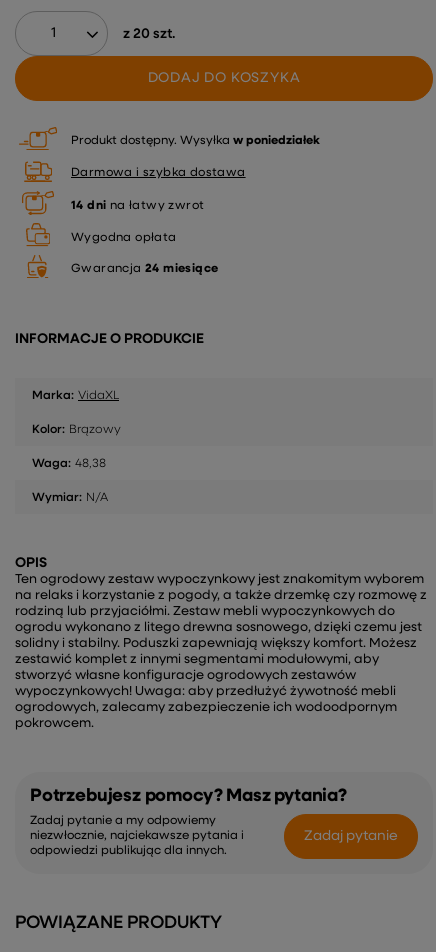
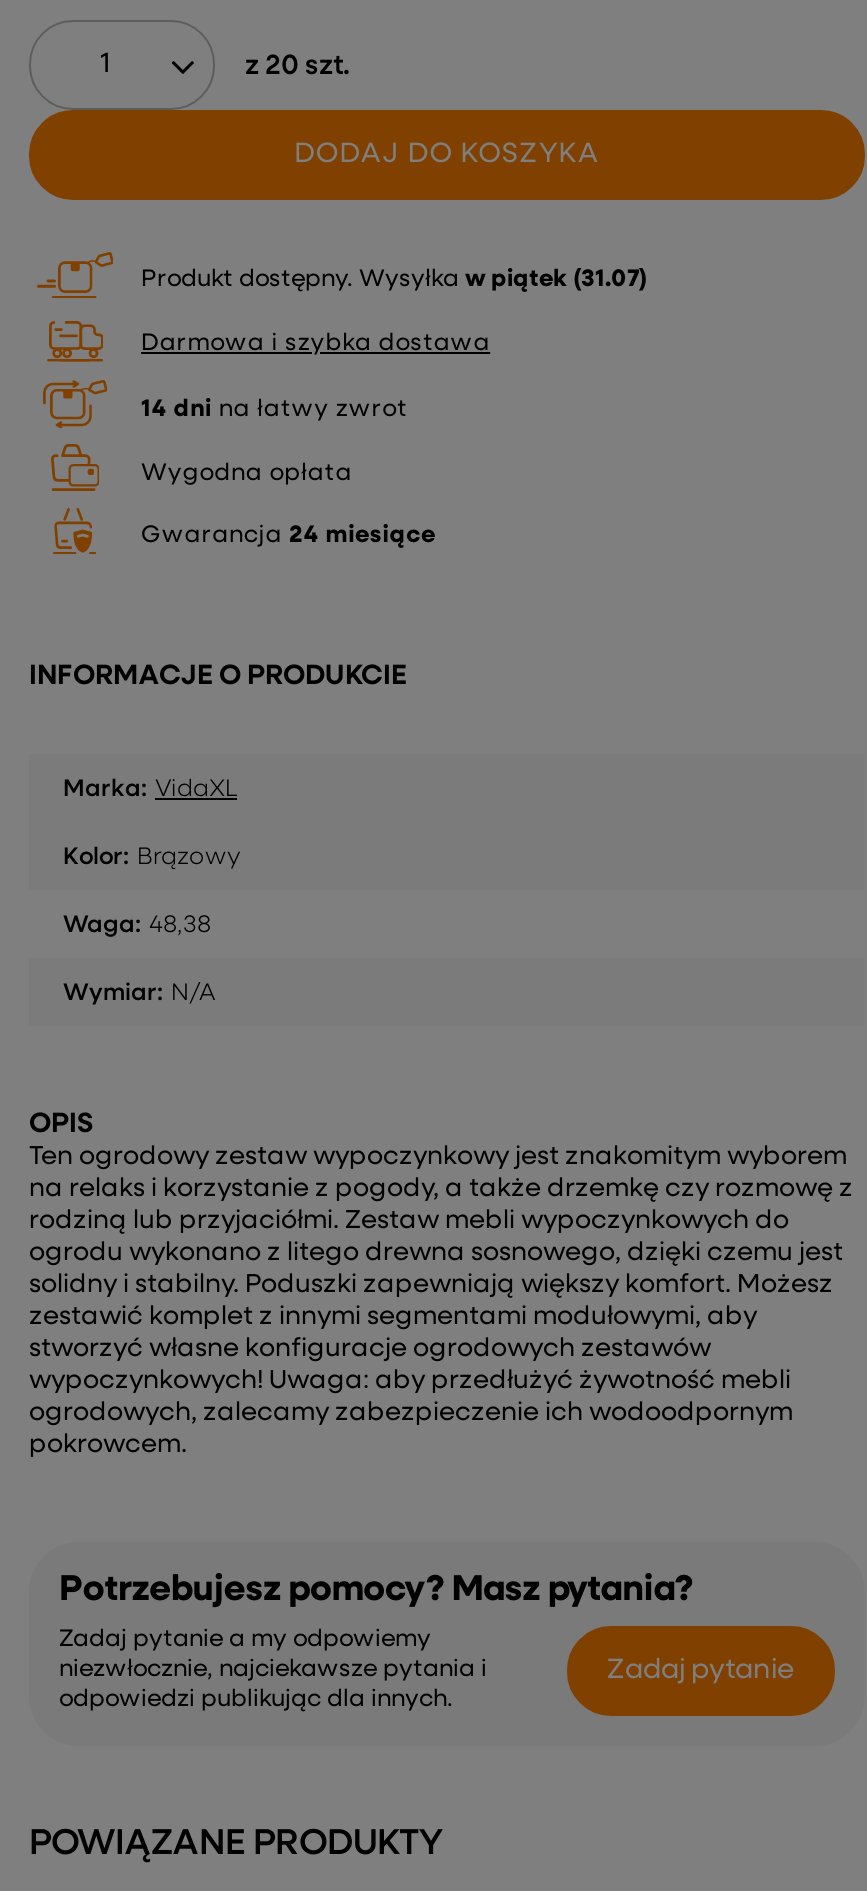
[71,135,320,147] Produkt dostępny Wysyłka w poniedziałek -> [141,268,647,292] Produkt dostępny Wysyłka w piątek (31.07)

